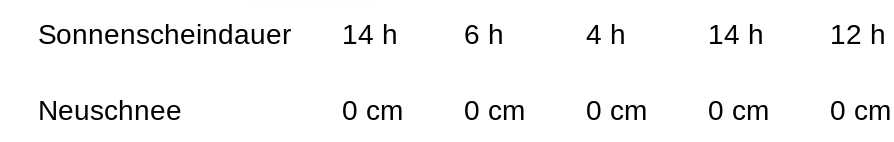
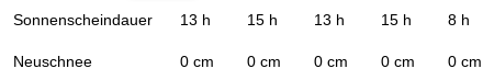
[38,17,398,49] Sonnenscheindauer 14 h -> [13,11,211,28] Sonnenscheindauer 13 h
[464,17,504,49] 6 h -> [247,11,278,28] 15 h
[586,17,626,49] 4 h -> [314,11,345,28] 13 h
[708,17,764,49] 14 h -> [381,11,412,28] 15 h
[830,17,886,49] 12 h -> [448,11,470,28] 8 h

